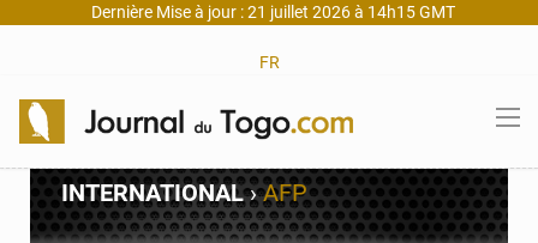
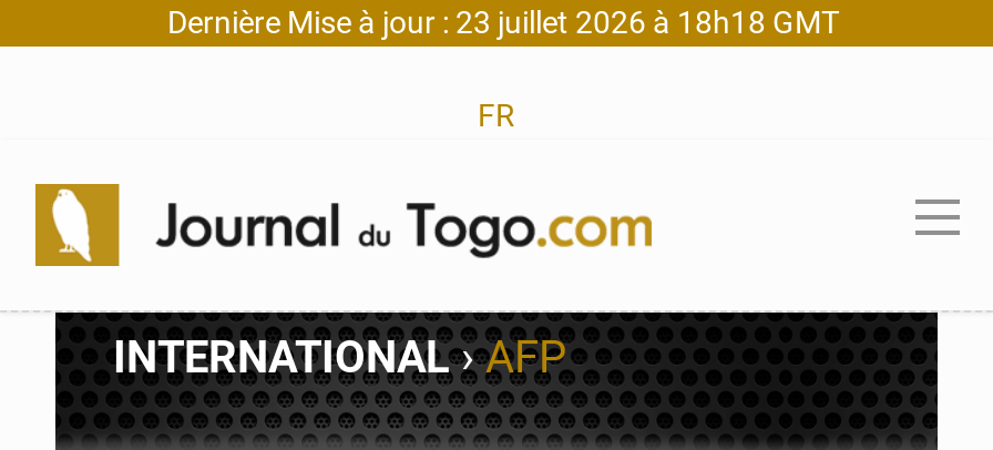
[87,2,455,22] Dernière Mise à jour : 21 juillet 2026 à 14h15 GMT -> [161,4,839,40] Dernière Mise à jour : 23 juillet 2026 à 18h18 GMT

